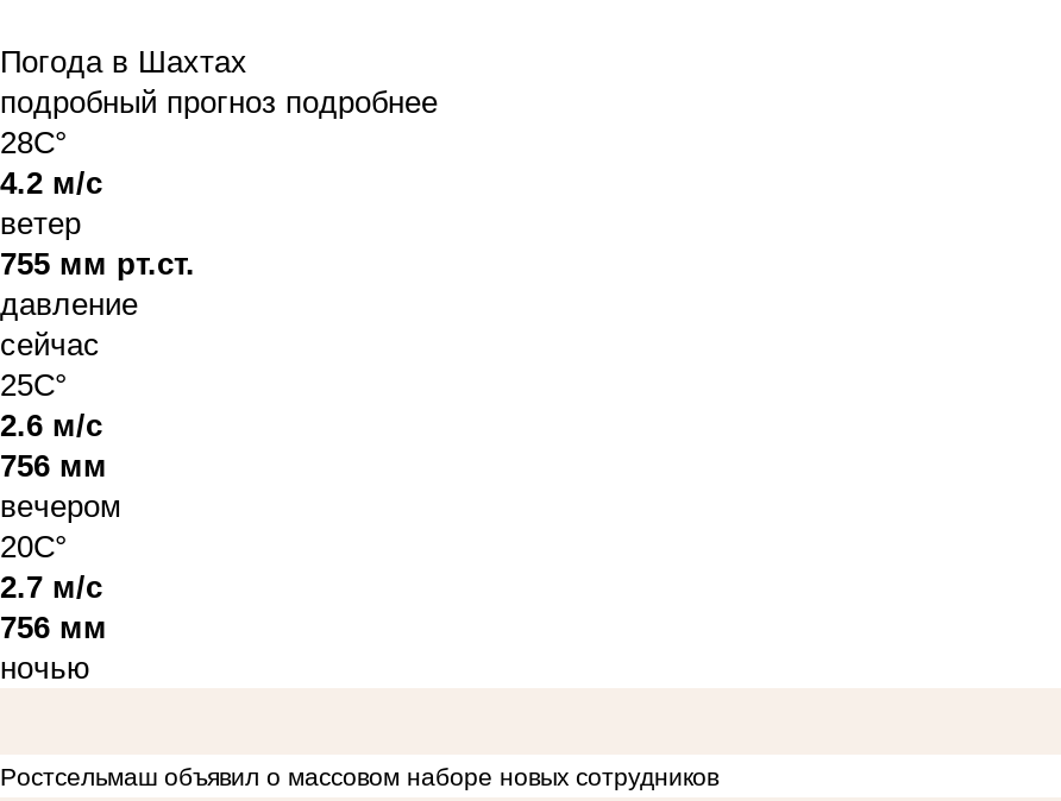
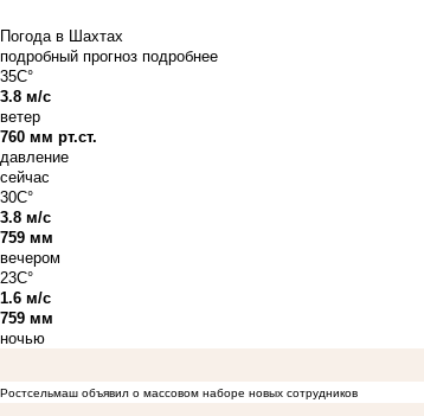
[0,125,102,201] 28C° | 4.2 м/с -> [0,67,51,105] 35C° | 3.8 м/с
[0,246,195,282] 755 мм рт.ст. -> [0,127,97,145] 760 мм рт.ст.
[0,367,107,484] 25C° | 2.6 м/с | 756 мм -> [0,188,53,246] 30C° | 3.8 м/с | 759 мм
[0,529,107,645] 20C° | 2.7 м/с | 756 мм -> [0,268,53,327] 23C° | 1.6 м/с | 759 мм

